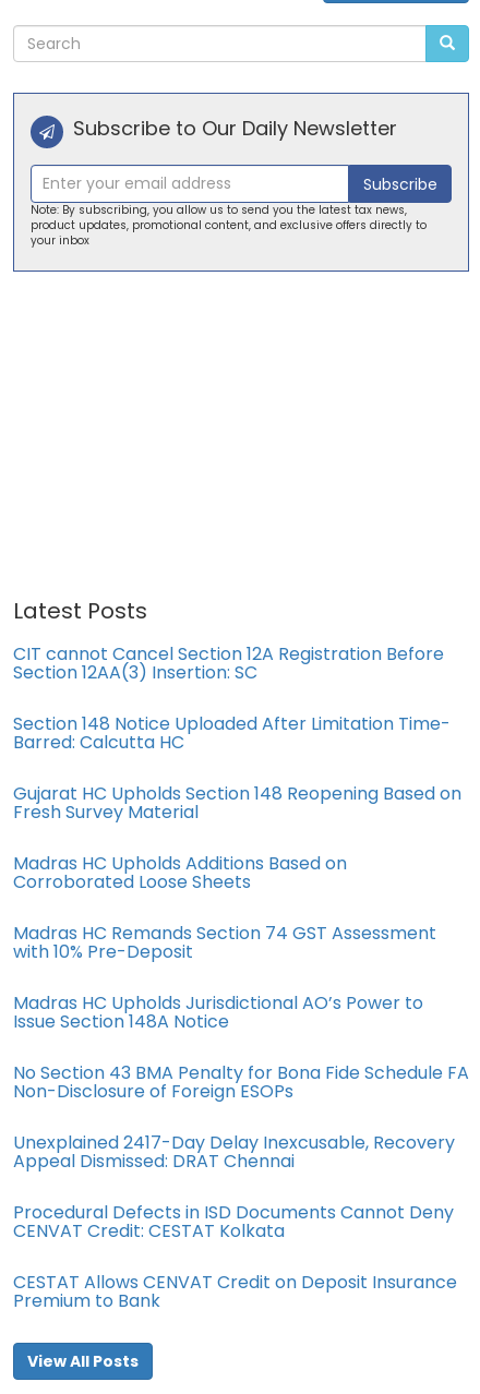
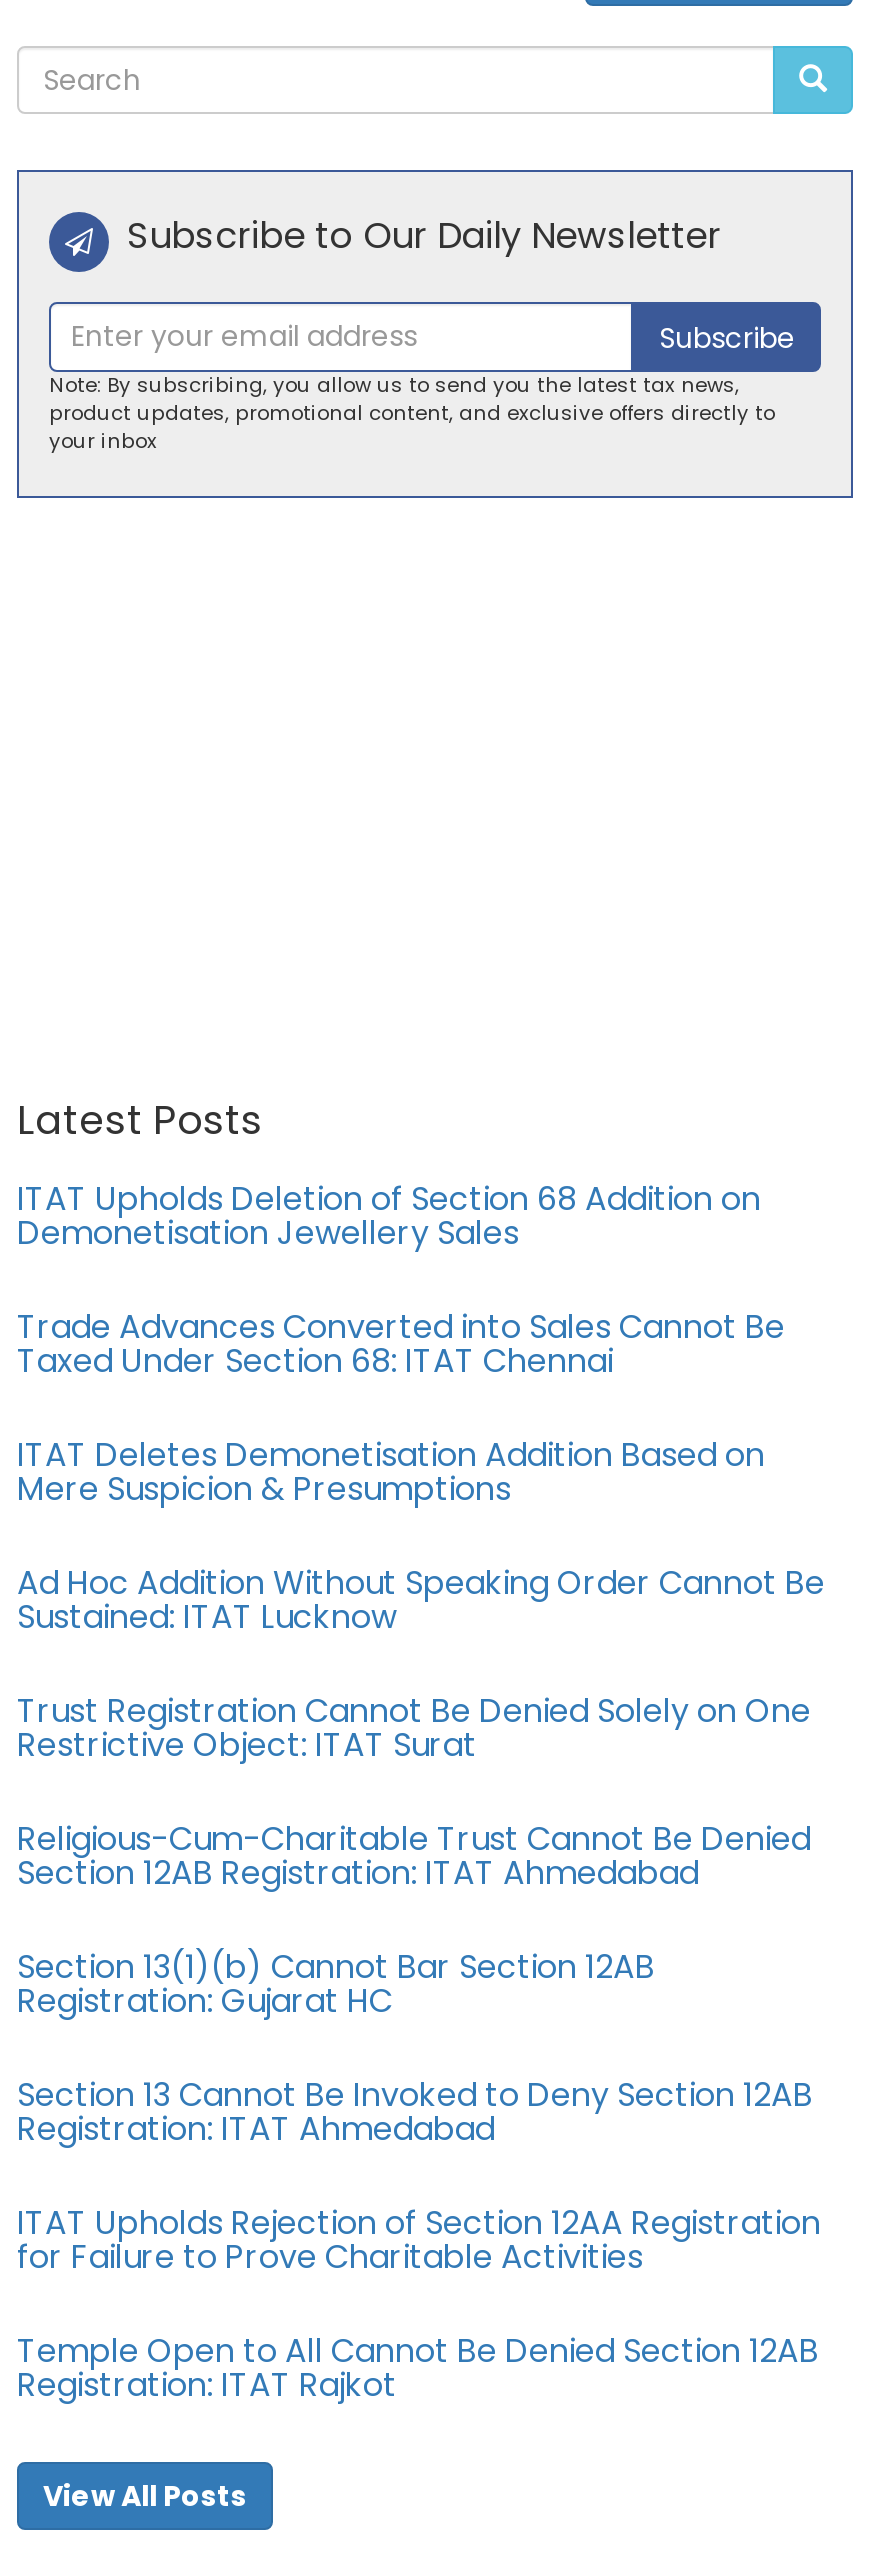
[13,641,444,685] CIT cannot Cancel Section 12A Registration Before | Section 12AA(3) Insertion: SC -> [17,1176,761,1256] ITAT Upholds Deletion of Section 68 Addition on | Demonetisation Jewellery Sales
[13,711,451,755] Section 148 Notice Uploaded After Limitation Time- | Barred: Calcutta HC -> [17,1304,785,1384] Trade Advances Converted into Sales Cannot Be | Taxed Under Section 68: ITAT Chennai
[13,781,461,825] Gujarat HC Upholds Section 148 Reopening Based on | Fresh Survey Material -> [17,1432,765,1512] ITAT Deletes Demonetisation Addition Based on | Mere Suspicion & Presumptions
[13,851,347,894] Madras HC Upholds Additions Based on | Corroborated Loose Sheets -> [17,1560,825,1640] Ad Hoc Addition Without Speaking Order Cannot Be | Sustained: ITAT Lucknow
[13,921,436,964] Madras HC Remands Section 74 GST Assessment | with 10% Pre-Deposit -> [17,1688,811,1768] Trust Registration Cannot Be Denied Solely on One | Restrictive Object: ITAT Surat
[13,990,423,1034] Madras HC Upholds Jurisdictional AO’s Power to | Issue Section 148A Notice -> [17,1816,811,1896] Religious-Cum-Charitable Trust Cannot Be Denied | Section 12AB Registration: ITAT Ahmedabad
[13,1060,469,1104] No Section 43 BMA Penalty for Bona Fide Schedule FA | Non-Disclosure of Foreign ESOPs -> [17,1944,655,2024] Section 13(1)(b) Cannot Bar Section 12AB | Registration: Gujarat HC
[13,1130,455,1174] Unexplained 2417-Day Delay Inexcusable, Recovery | Appeal Dismissed: DRAT Chennai -> [17,2072,813,2152] Section 13 Cannot Be Invoked to Deny Section 12AB | Registration: ITAT Ahmedabad
[13,1200,454,1243] Procedural Defects in ISD Documents Cannot Deny | CENVAT Credit: CESTAT Kolkata -> [17,2200,821,2280] ITAT Upholds Rejection of Section 12AA Registration | for Failure to Prove Charitable Activities
[13,1270,457,1313] CESTAT Allows CENVAT Credit on Deposit Insurance | Premium to Bank -> [17,2328,819,2408] Temple Open to All Cannot Be Denied Section 12AB | Registration: ITAT Rajkot

